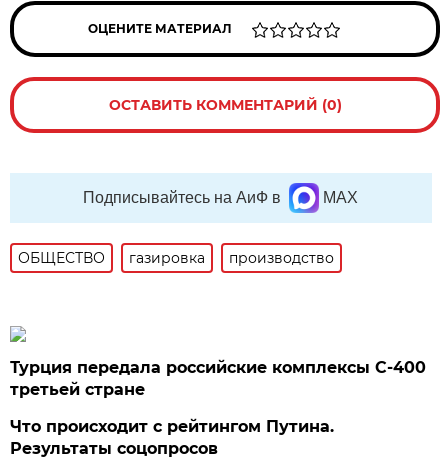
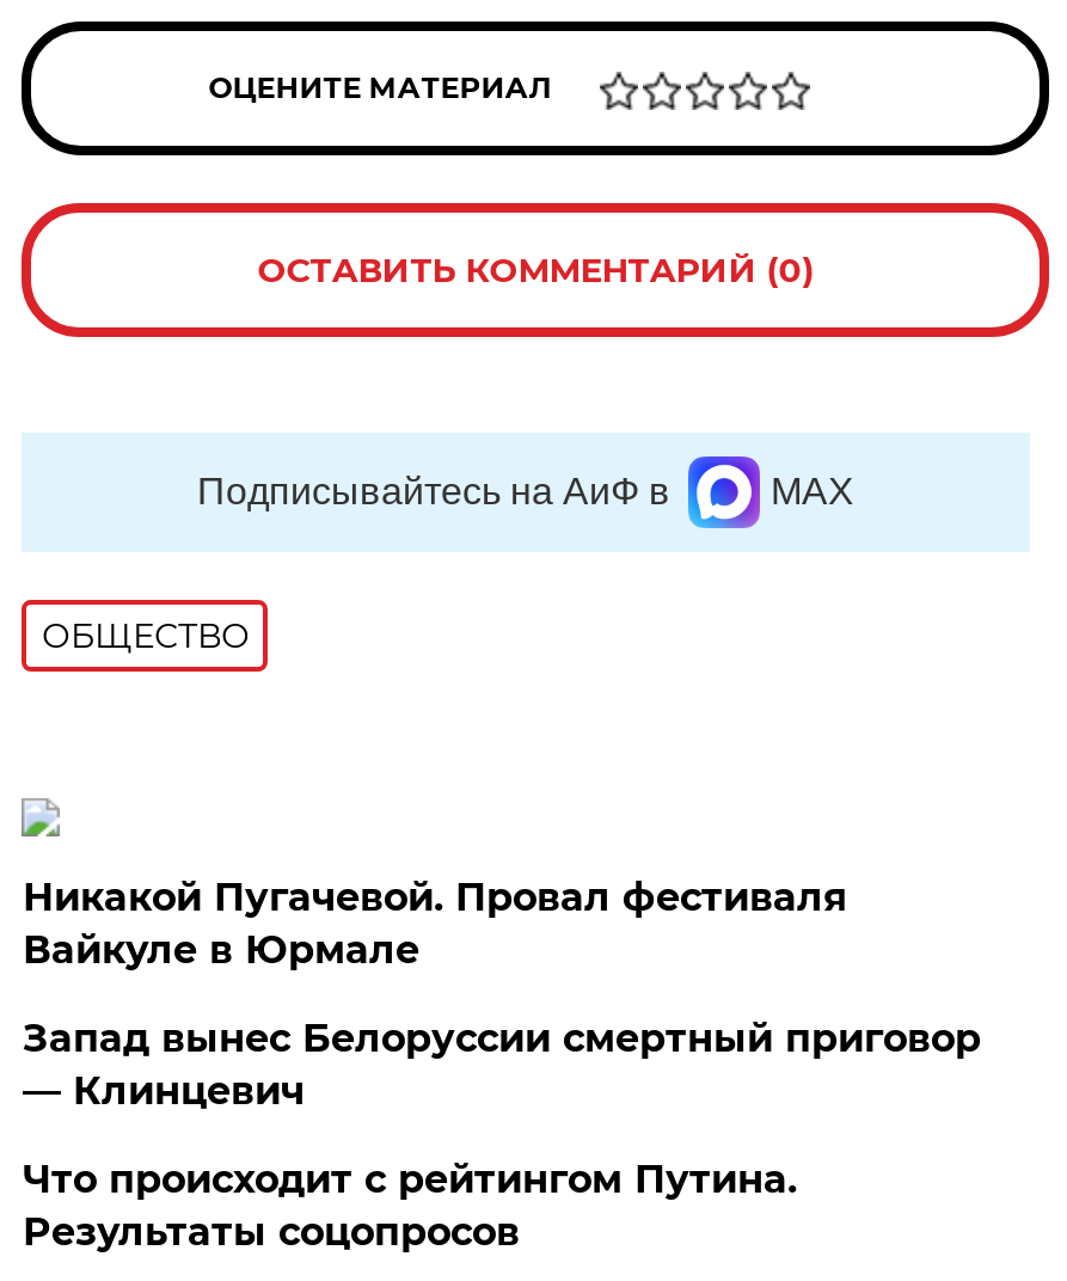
[129,249,334,267] газировка | производство -> [22,875,847,973] Никакой Пугачевой. Провал фестиваля | Вайкуле в Юрмале
[10,358,426,399] Турция передала российские комплексы С-400 | третьей стране -> [22,1016,981,1114] Запад вынес Белоруссии смертный приговор | — Клинцевич

